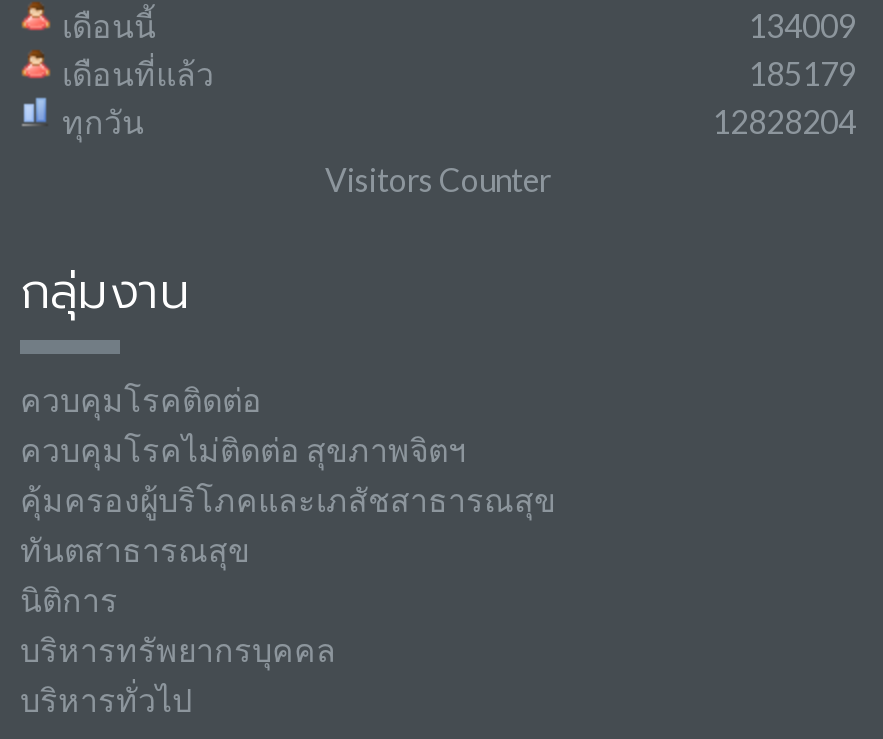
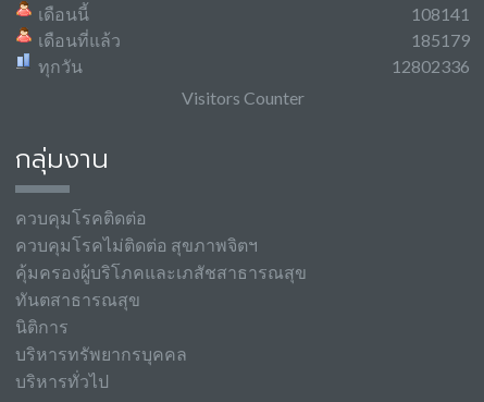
[748,5,856,43] 134009 -> [411,3,470,24] 108141
[712,101,856,139] 12828204 -> [392,55,470,76] 12802336

